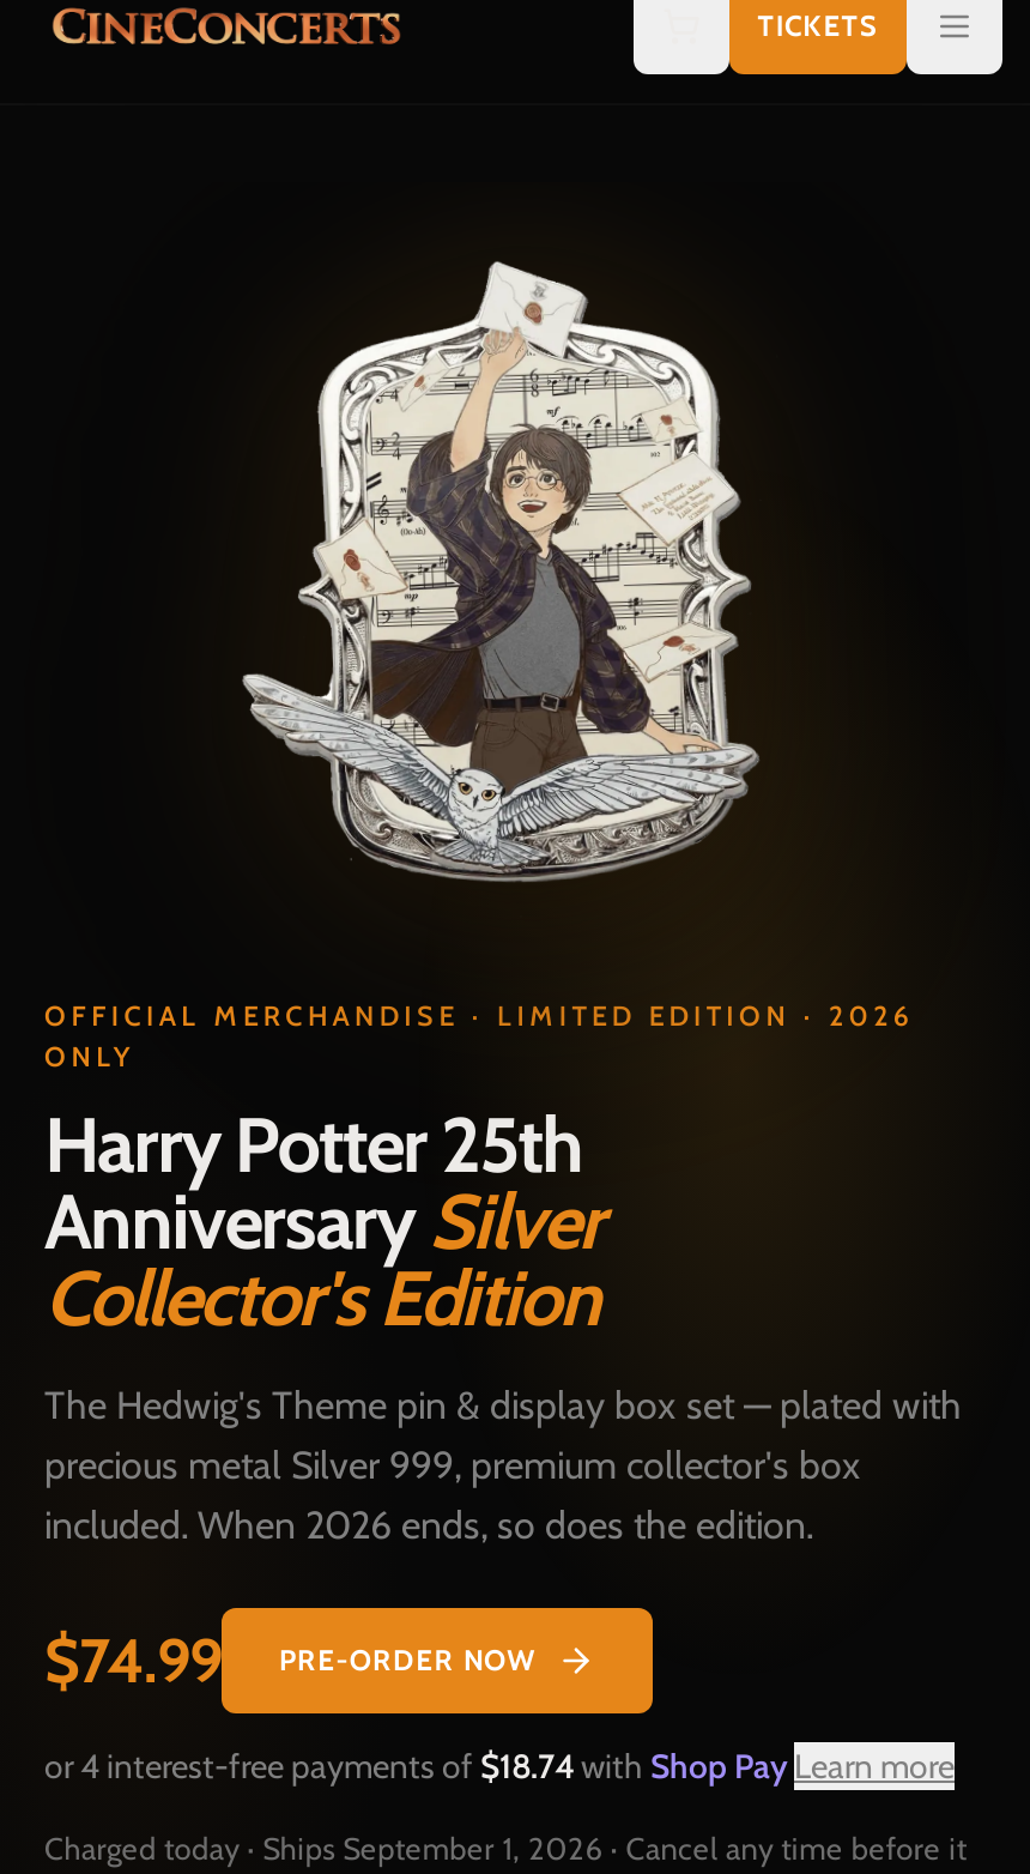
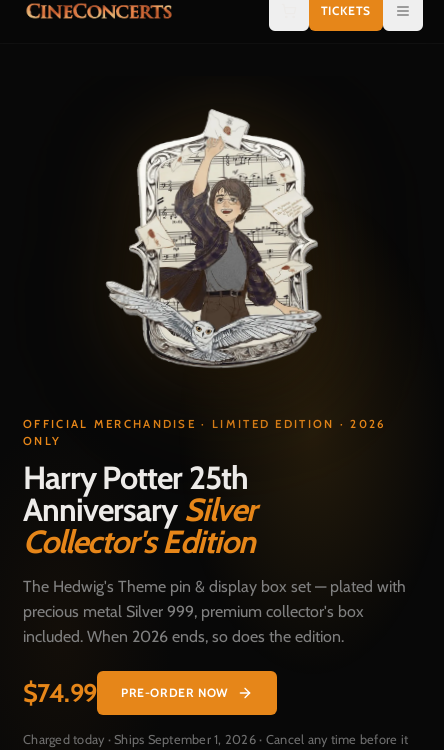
[44,1746,955,1789] or4 interest-free payments of $18.74 with Shop Pay Learn more -> none

